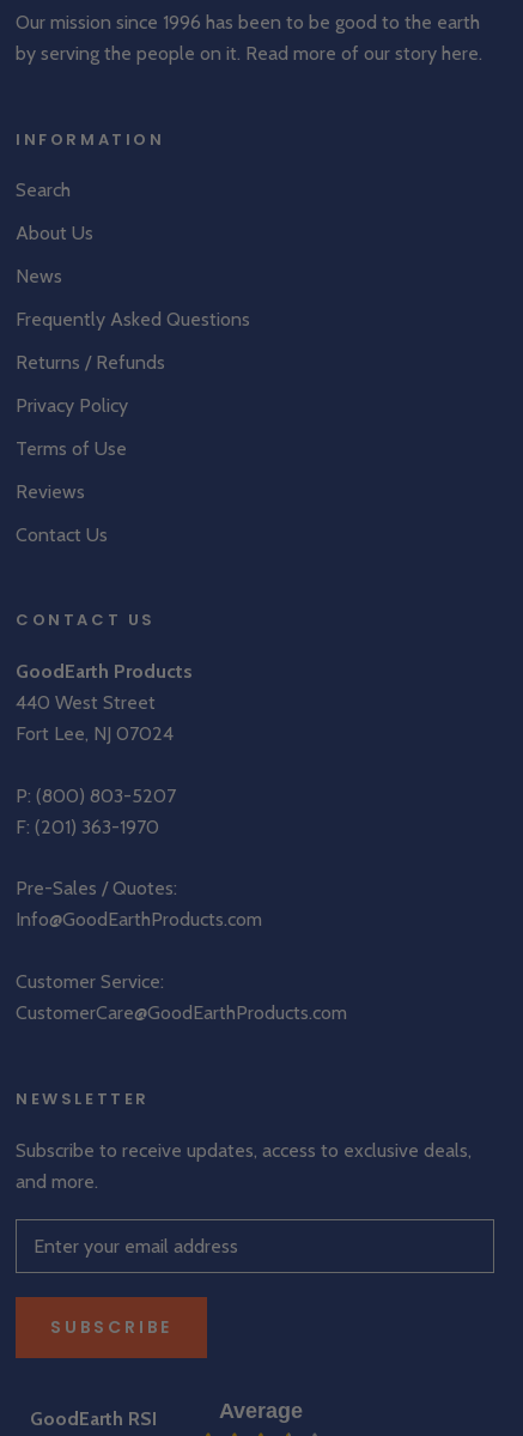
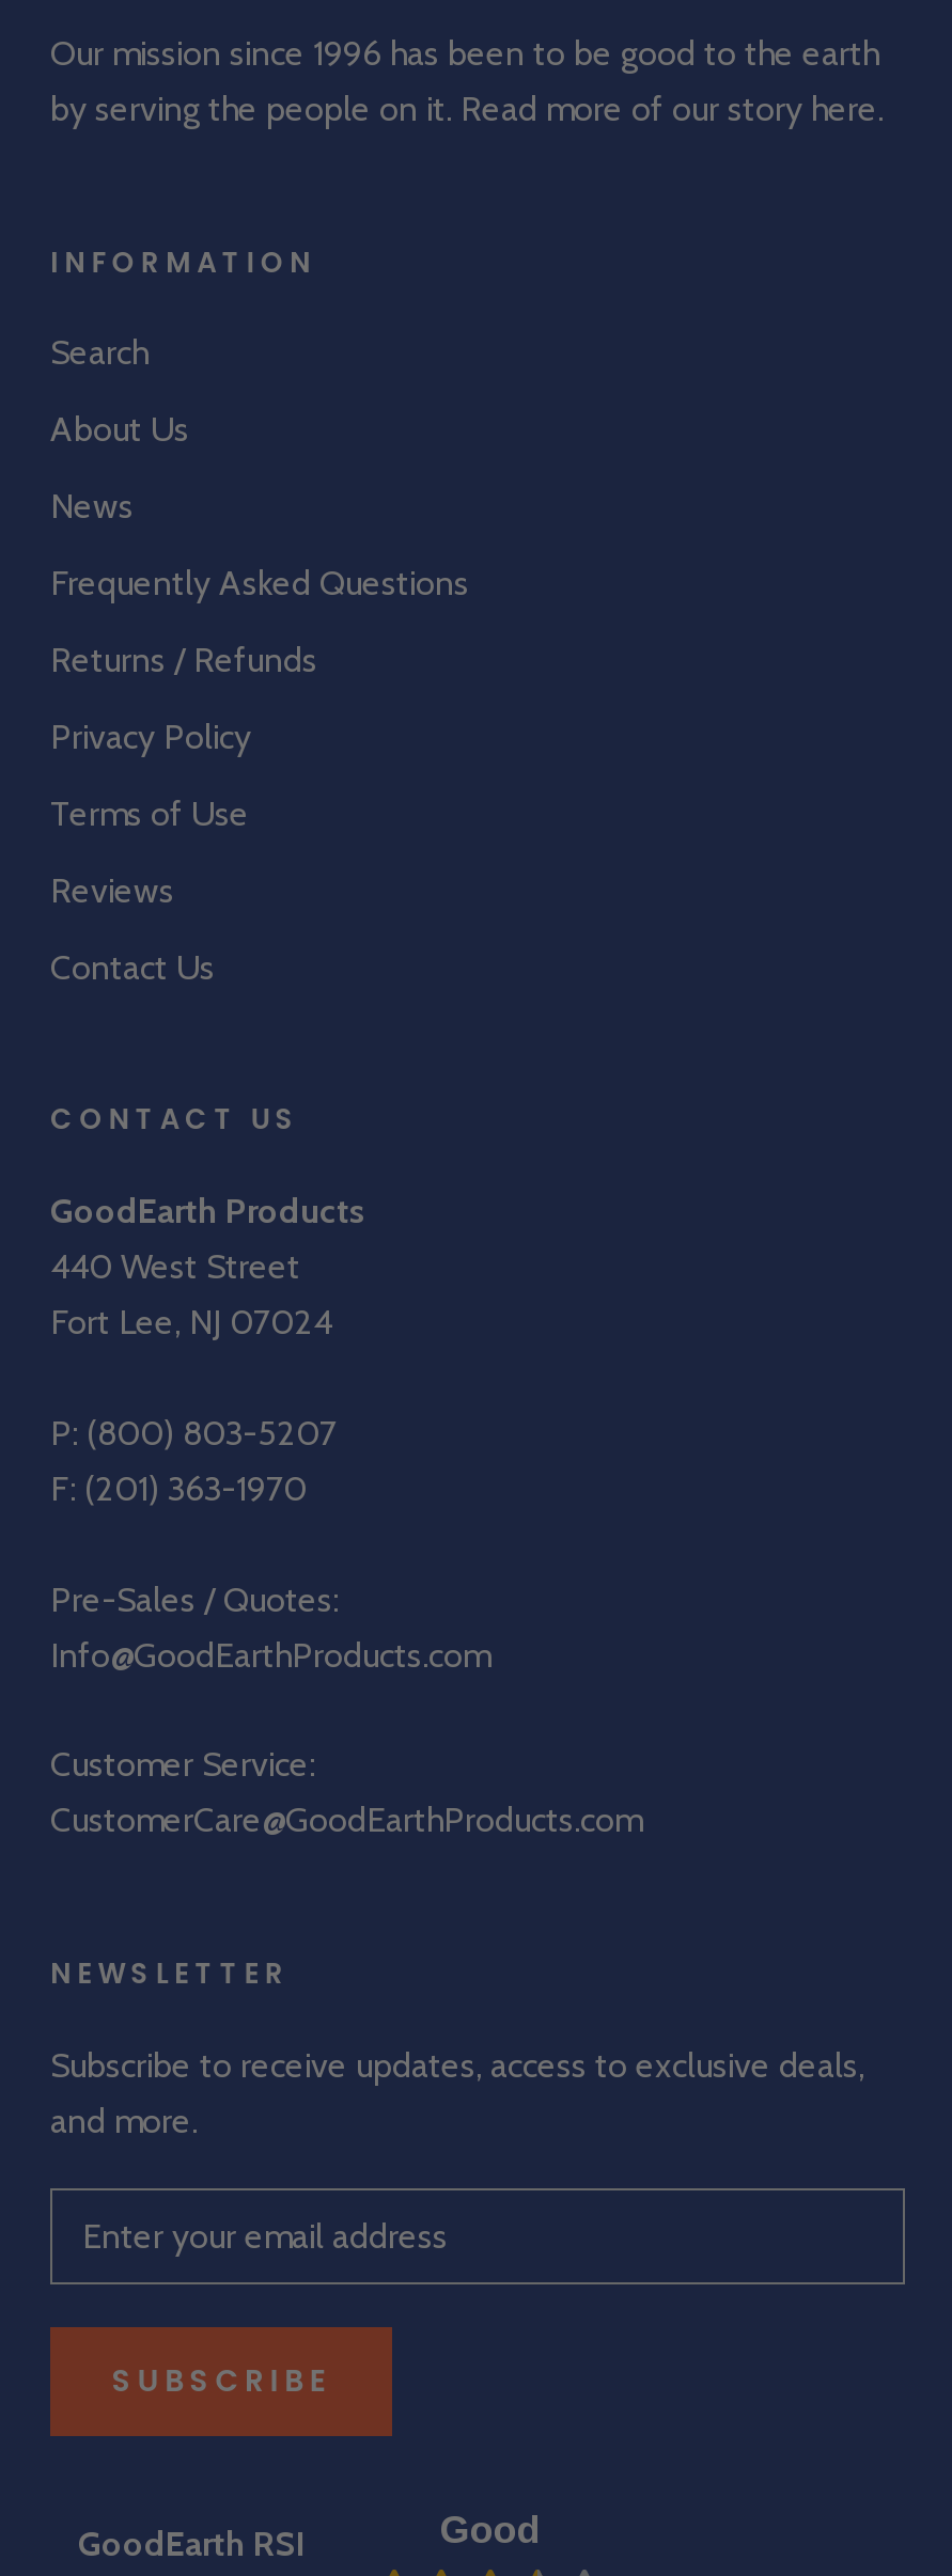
[219,1399,303,1423] Average -> [440,2510,540,2552] Good

